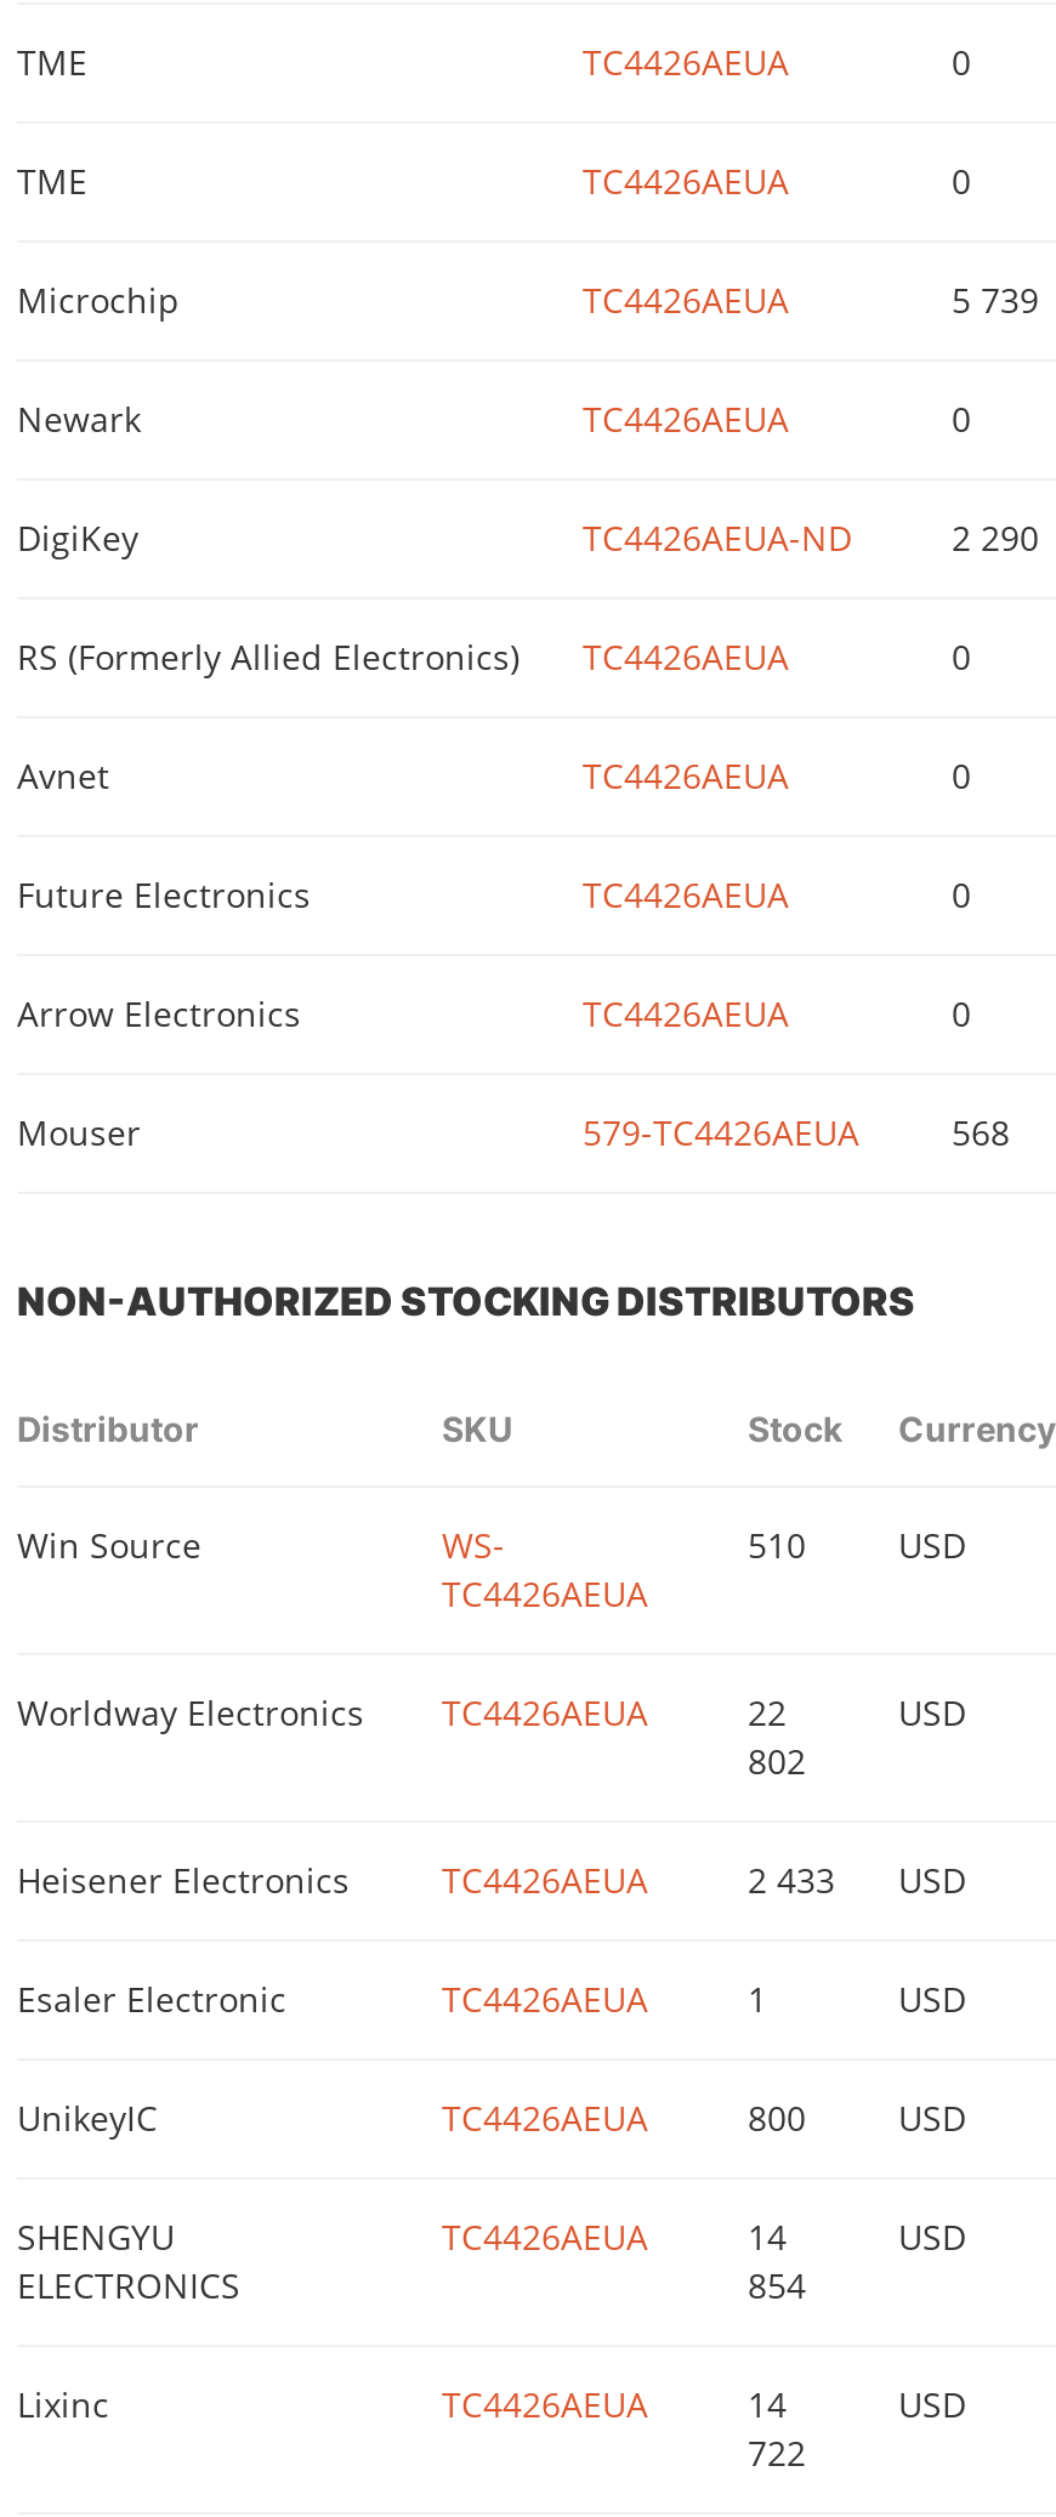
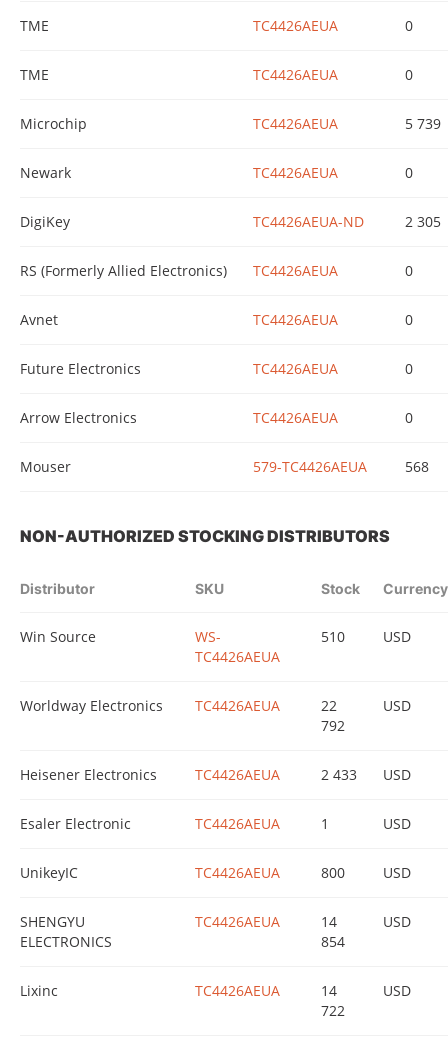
[952,516,1039,562] 2 290 -> [405,212,441,231] 2 305
[748,1739,806,1785] 802 -> [321,716,345,735] 792

